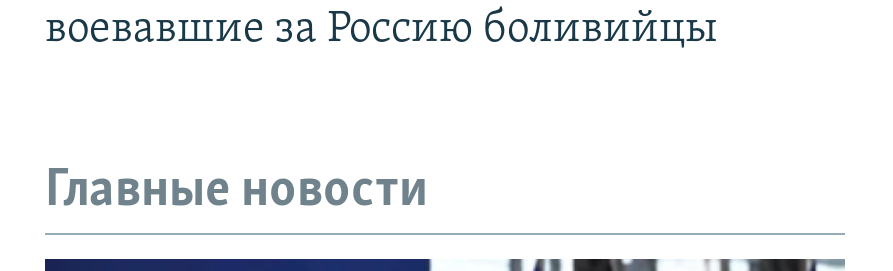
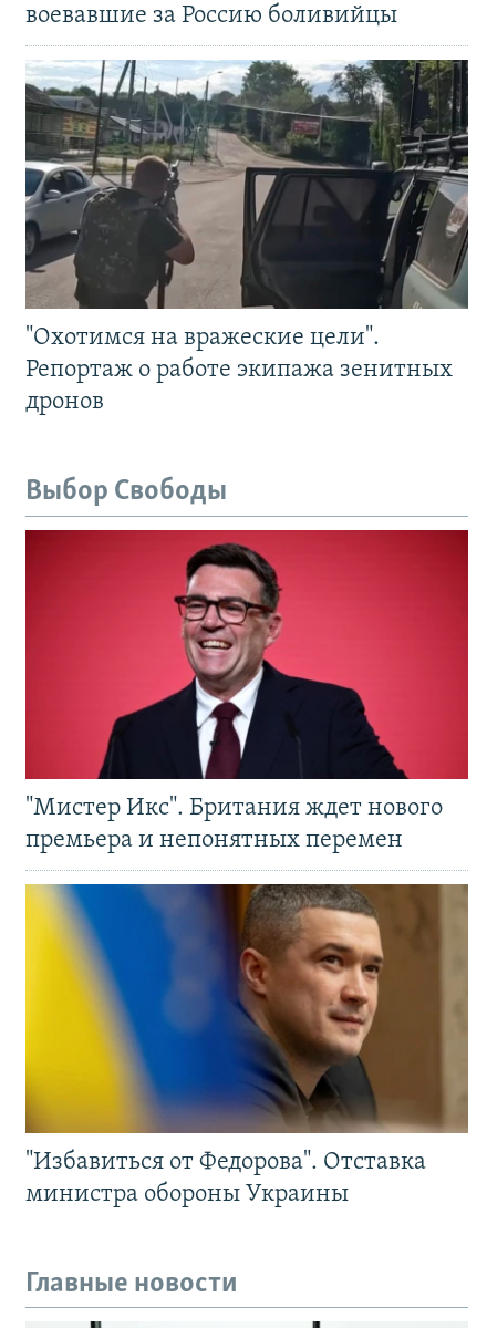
none -> [24,59,469,507] [image] | "Охотимся на вражеские цели". | Репортаж о работе экипажа зенитных | дронов | Выбор Свободы
none -> [24,529,469,853] [image] | "Мистер Икс". Британия ждет нового | премьера и непонятных перемен
none -> [24,883,469,1207] [image] | "Избавиться от Федорова". Отставка | министра обороны Украины

